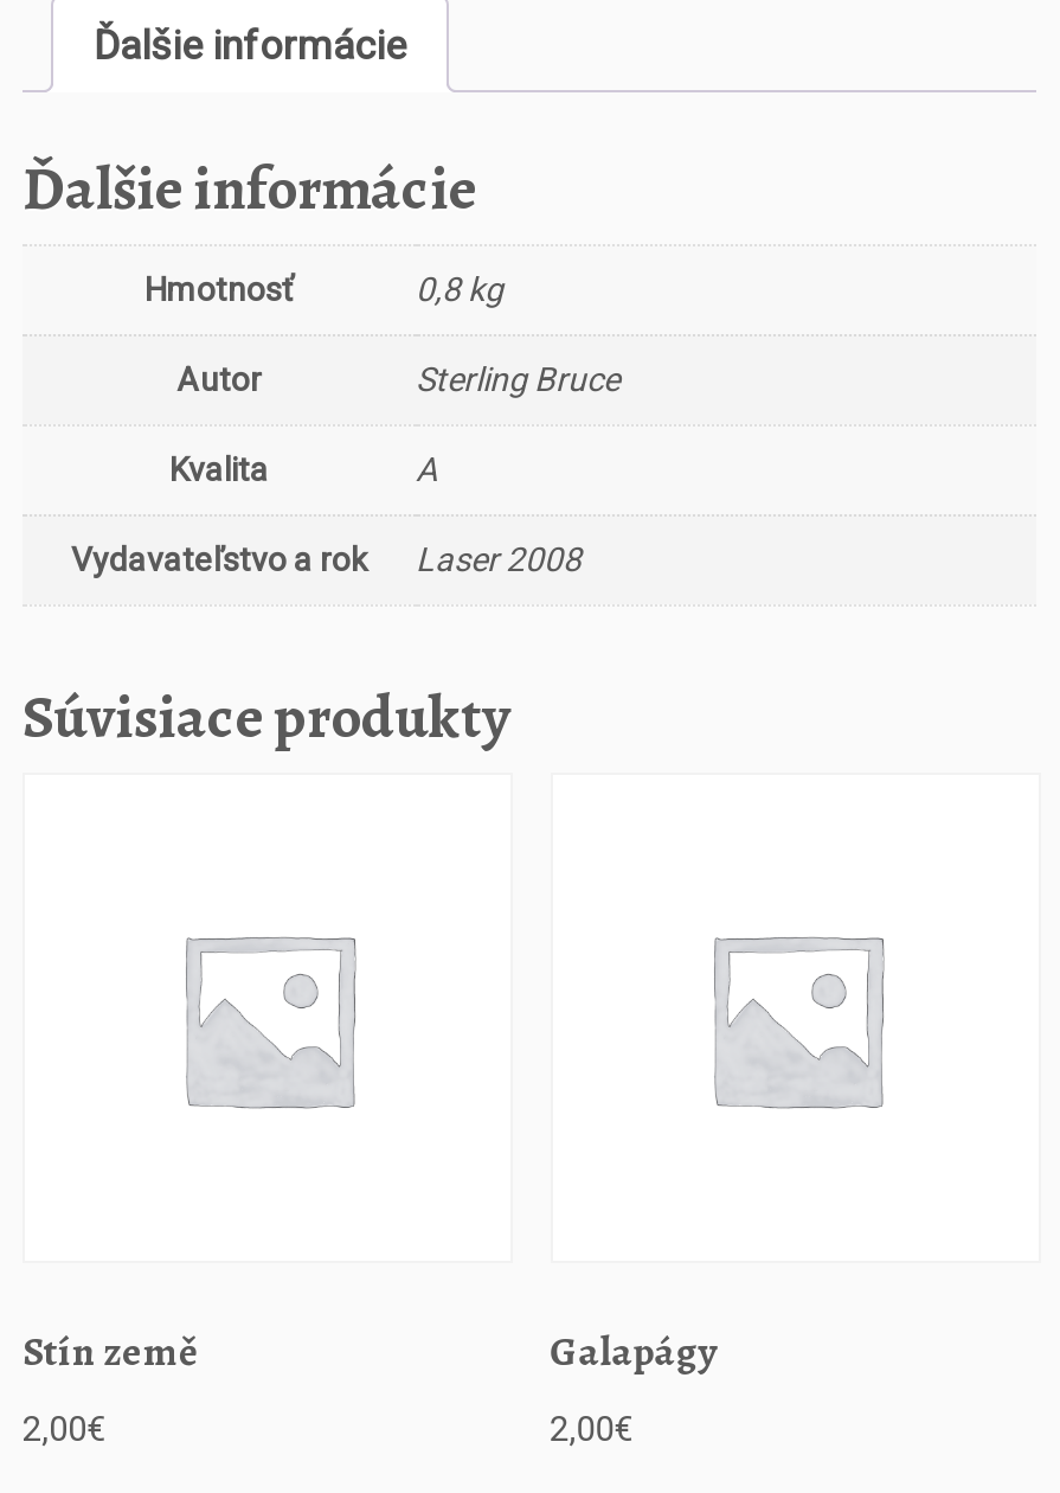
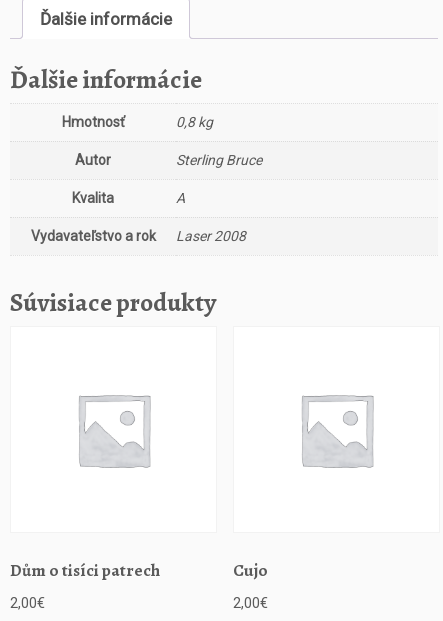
[23,1326,198,1380] Stín země -> [10,559,160,582] Dům o tisíci patrech
[550,1326,718,1380] Galapágy -> [233,559,268,582] Cujo

